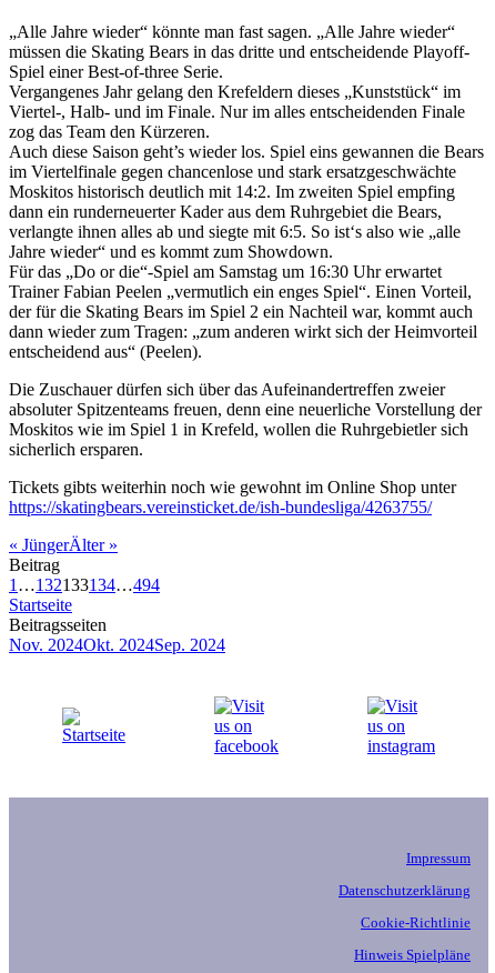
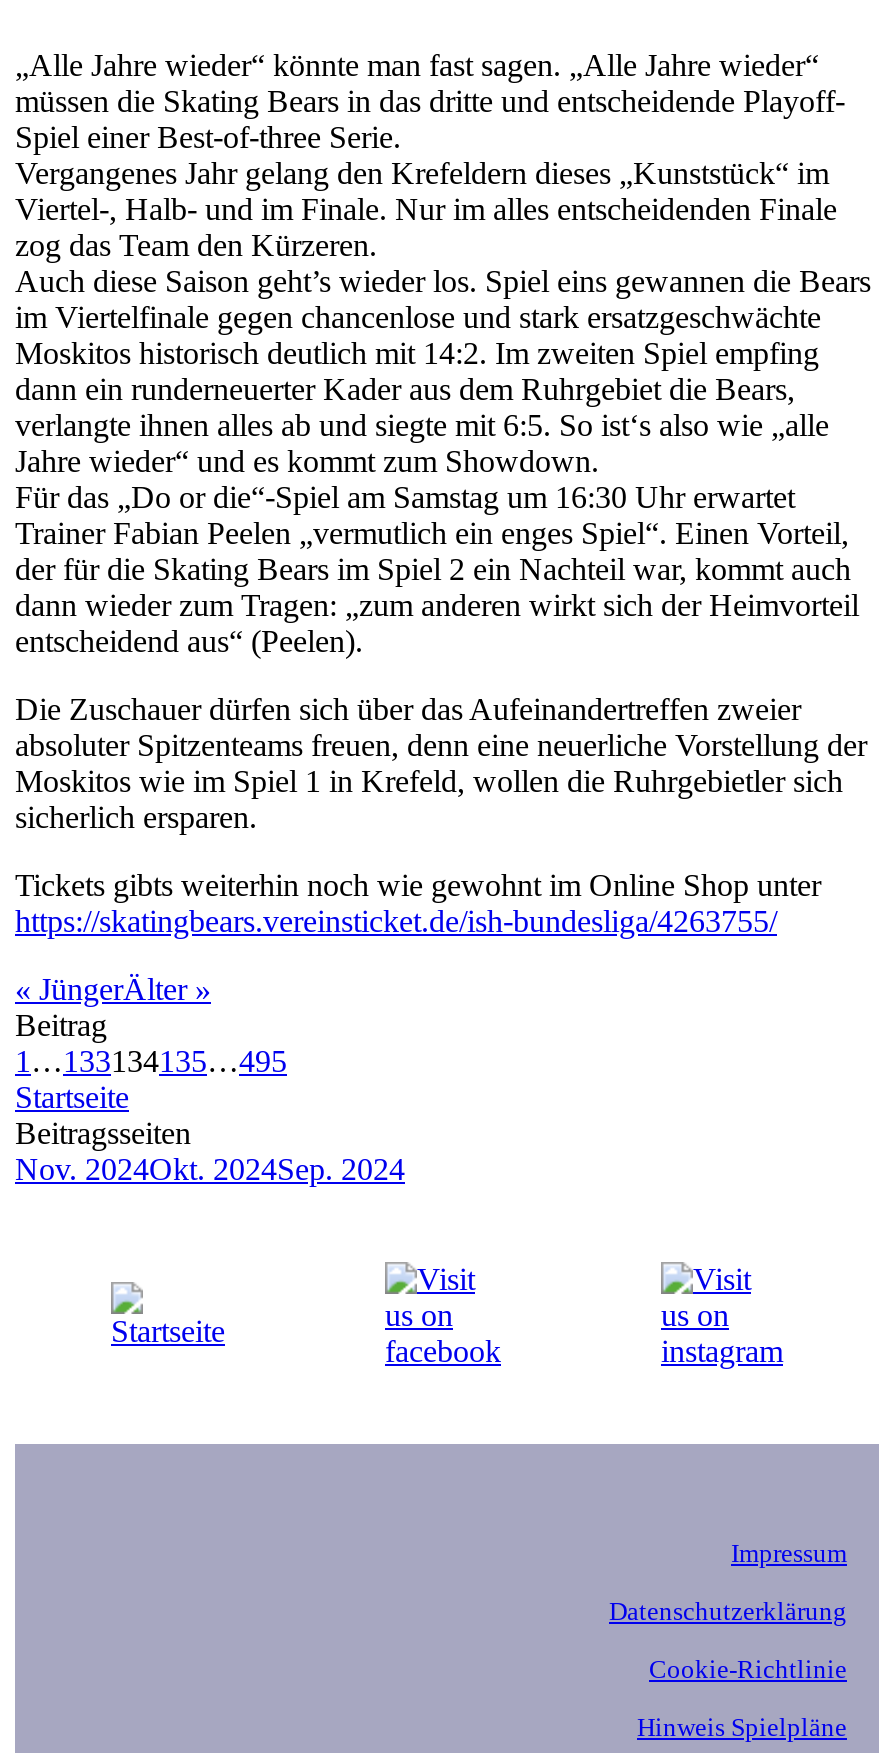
[9,575,160,594] 1 … 132133134 … 494 -> [15,1044,287,1078] 1 … 133134135 … 495

